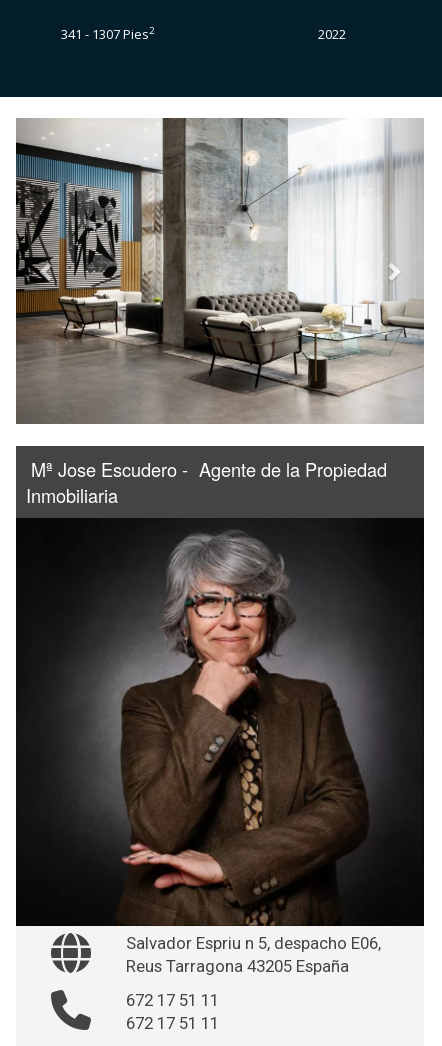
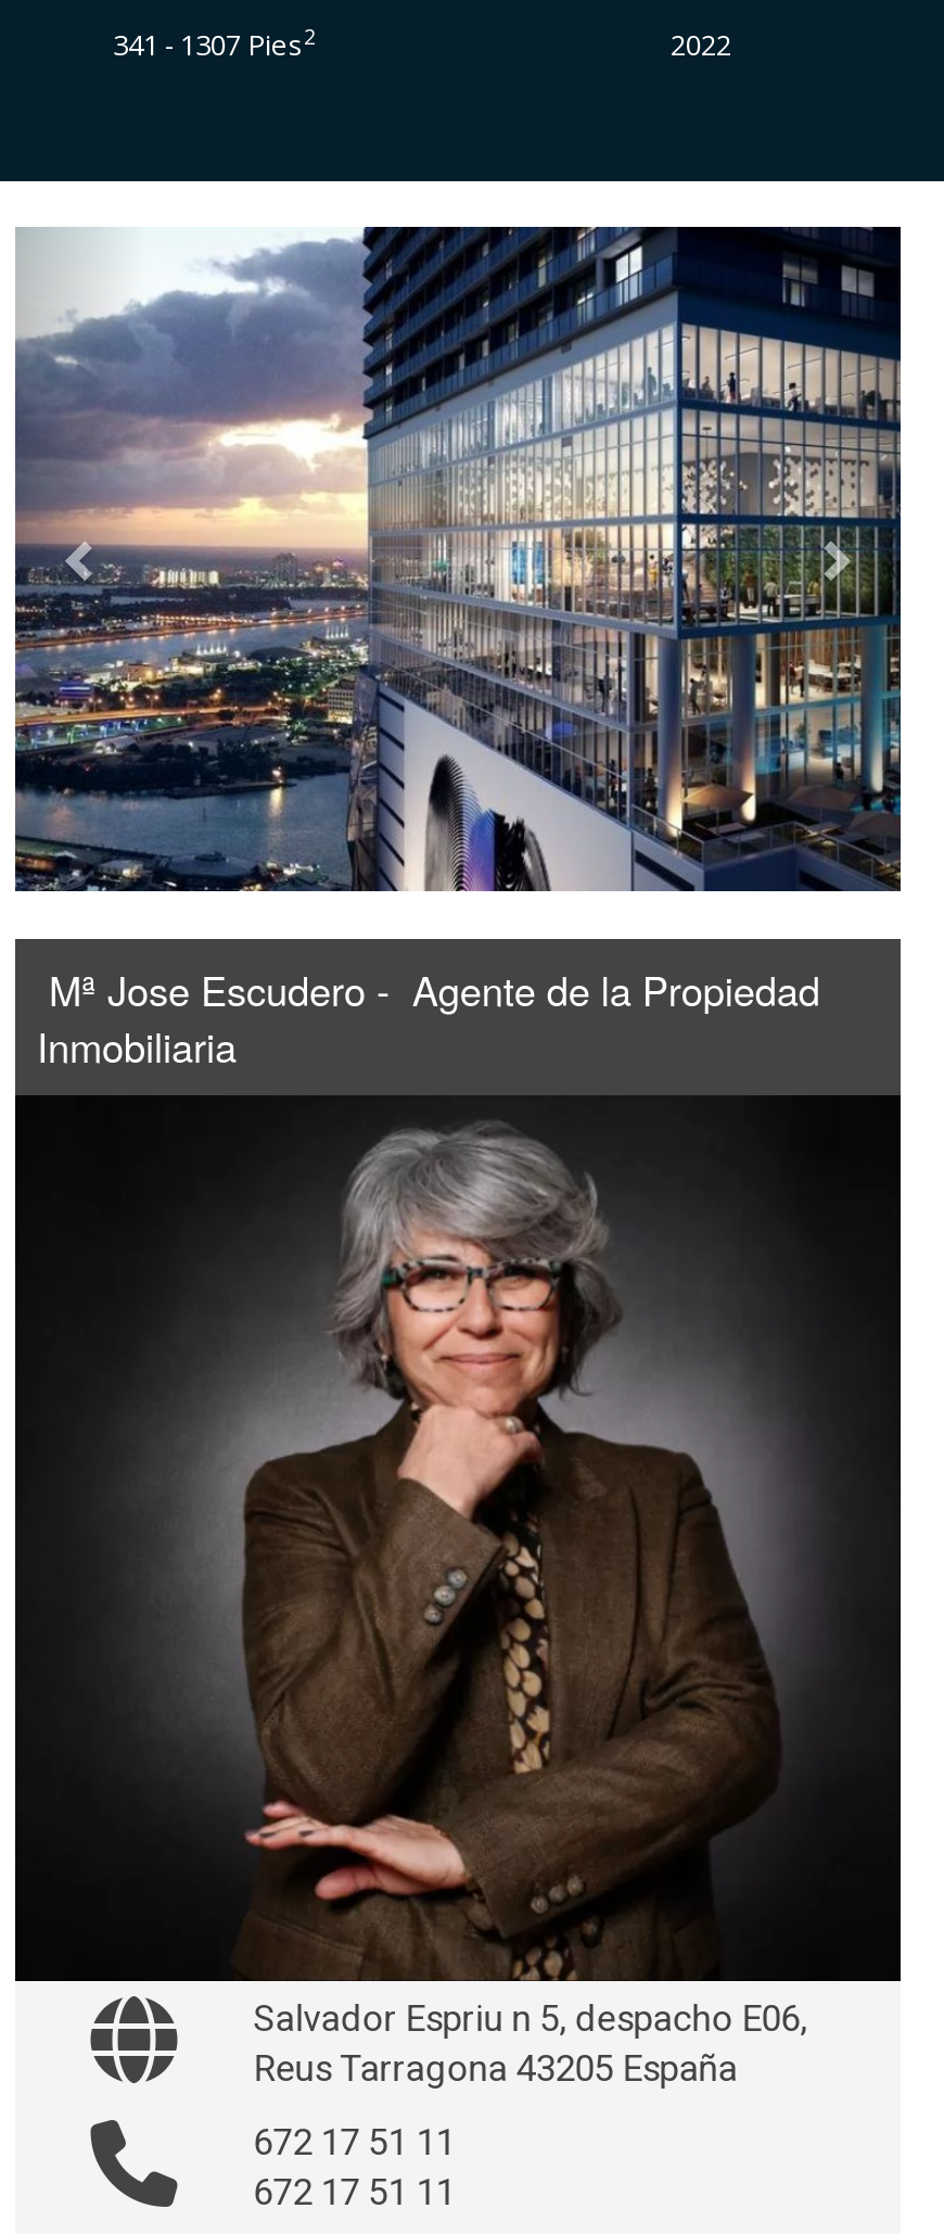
[15,117,424,425] [image] -> [13,225,903,893] [image]

